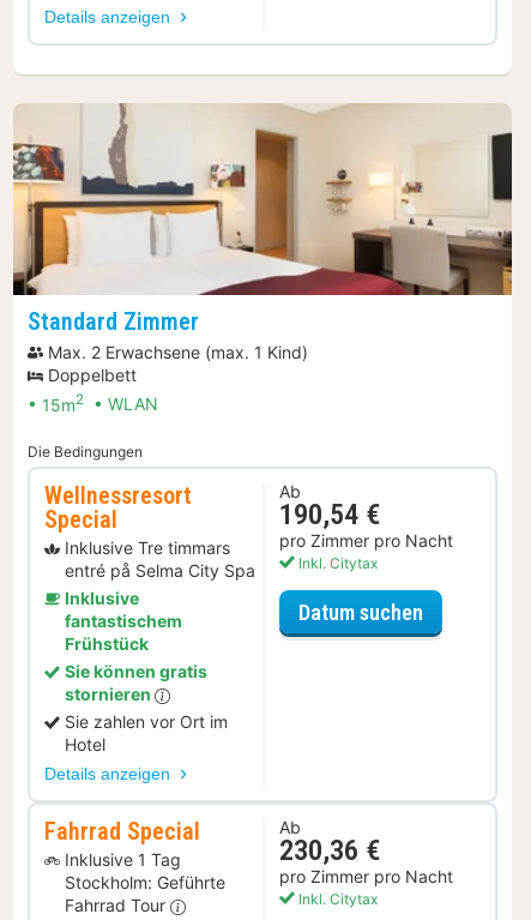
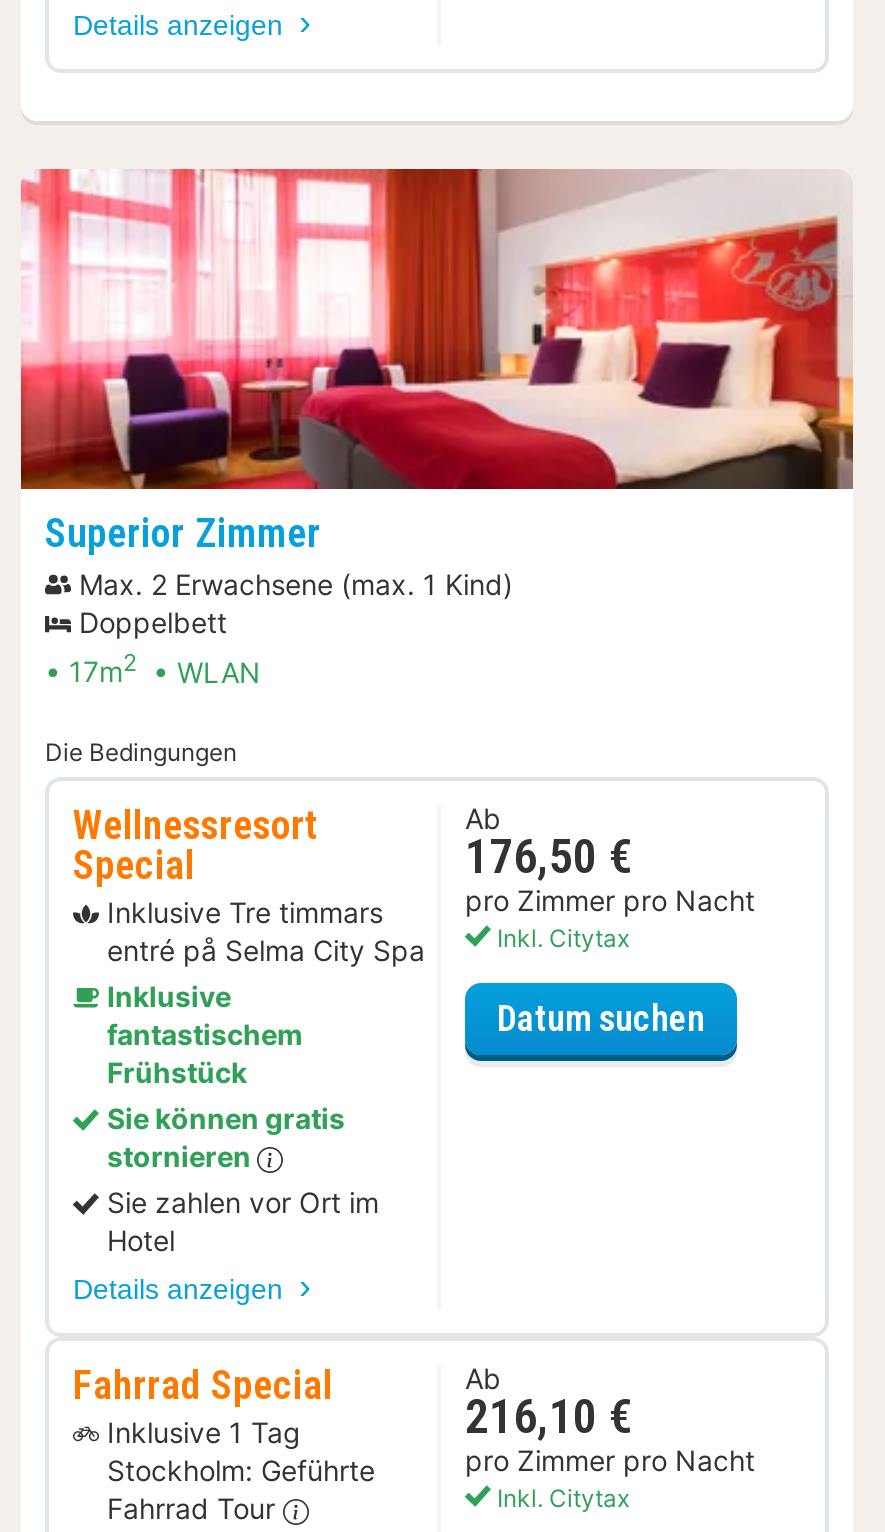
[12,102,513,335] [image] | Standard Zimmer -> [19,166,855,557] [image] | Superior Zimmer
[42,391,158,414] 15m2 WLAN -> [69,649,261,689] 17m2 WLAN
[279,498,380,532] 190,54 € -> [465,829,633,885] 176,50 €
[279,834,380,868] 230,36 € -> [465,1389,633,1445] 216,10 €

